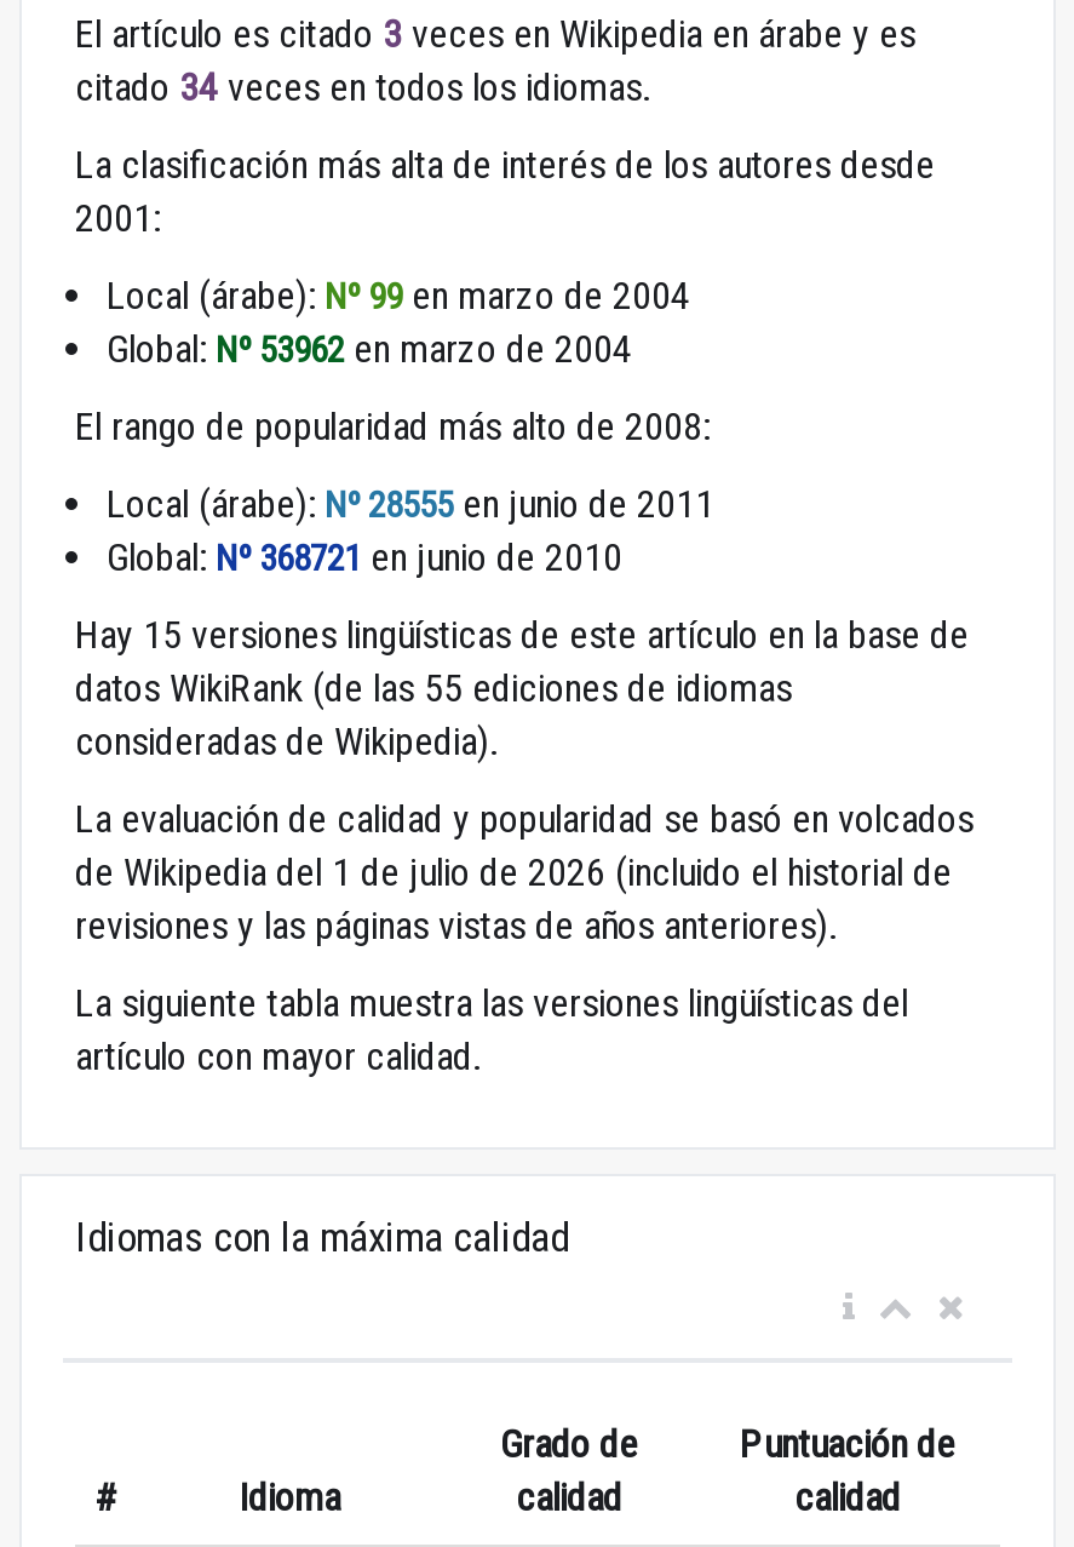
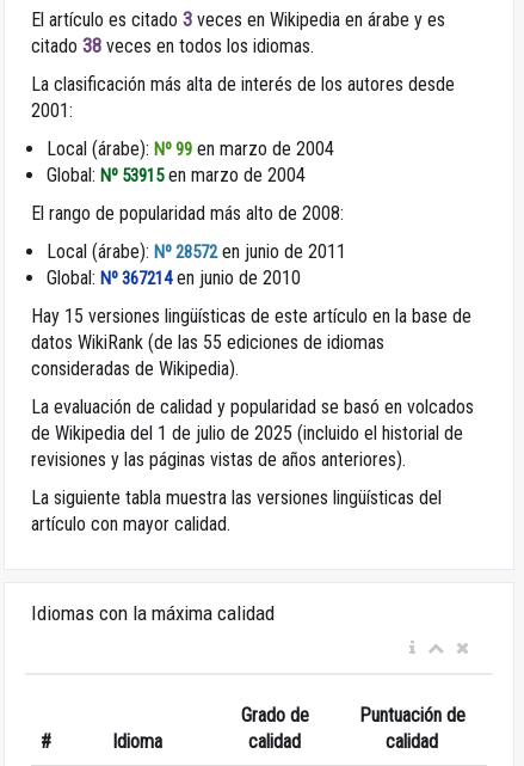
[75,64,649,110] citado 34 veces en todos los idiomas. -> [31,35,314,57] citado 38 veces en todos los idiomas.
[107,326,632,372] Global: Nº 53962 en marzo de 2004 -> [47,164,306,186] Global: Nº 53915 en marzo de 2004
[107,481,714,527] Local (árabe): Nº 28555 en junio de 2011 -> [47,240,346,263] Local (árabe): Nº 28572 en junio de 2011
[107,534,622,580] Global: Nº 368721 en junio de 2010 -> [47,266,301,289] Global: Nº 367214 en junio de 2010
[75,849,952,895] de Wikipedia del 1 de julio de 2026 (incluido el historial de -> [31,422,463,445] de Wikipedia del 1 de julio de 2025 (incluido el historial de

